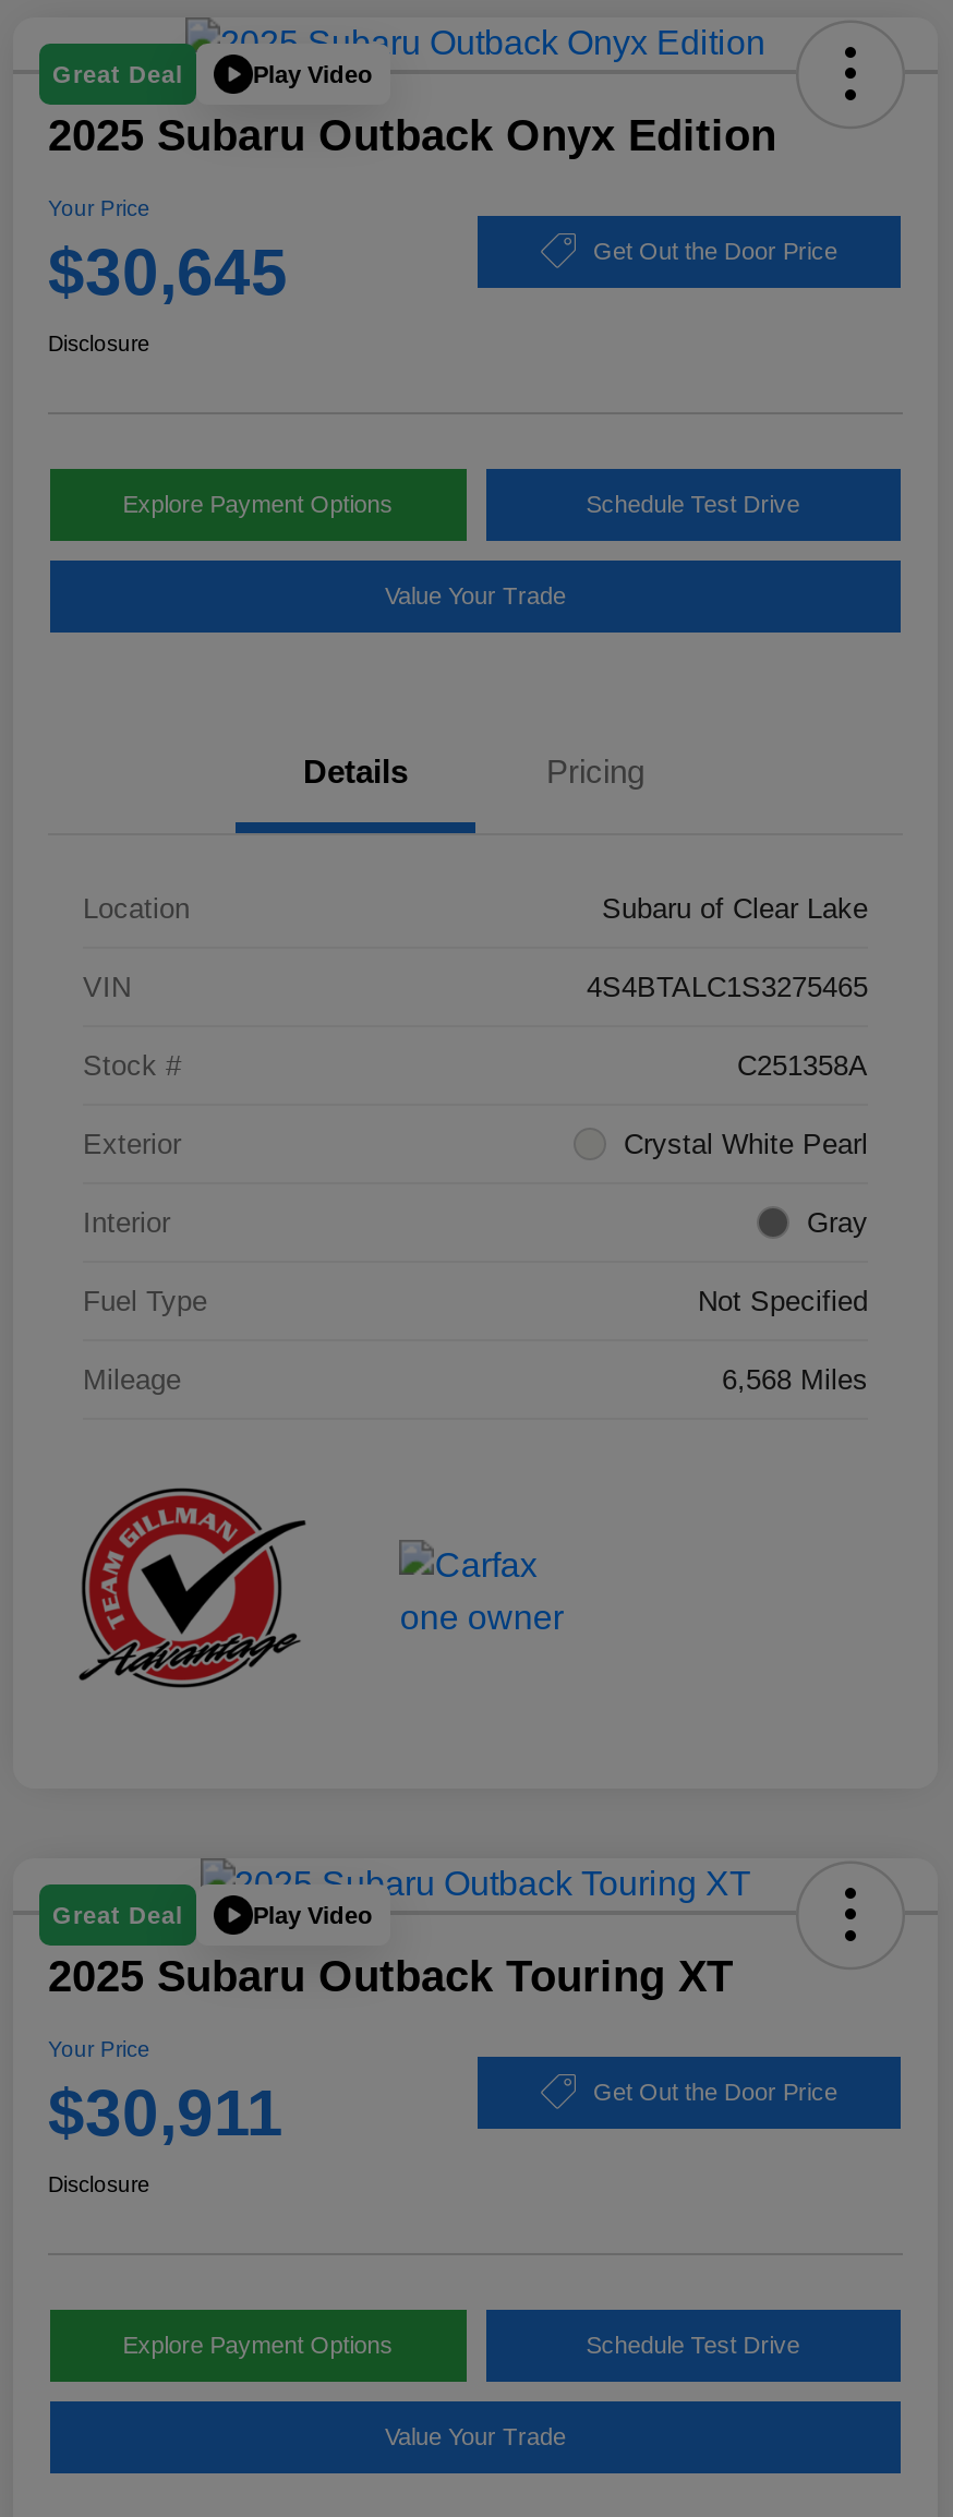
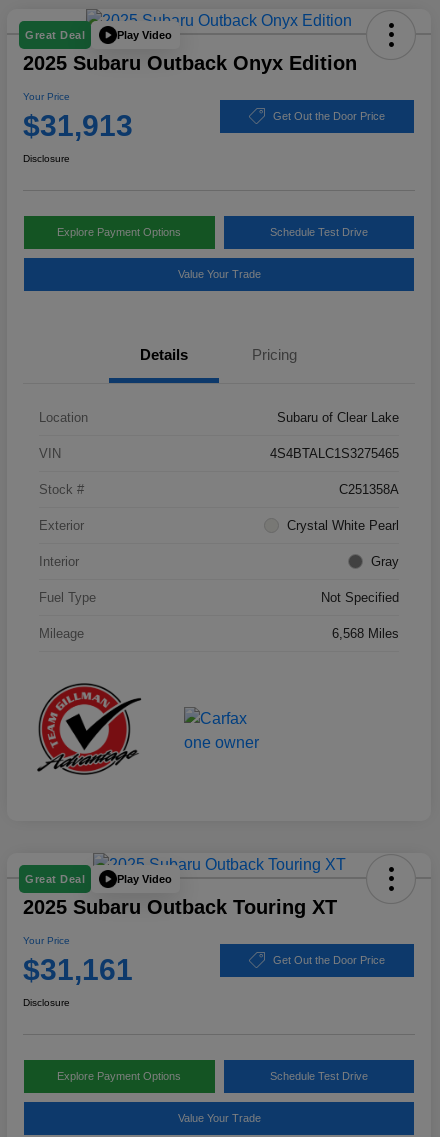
[48,236,288,308] $30,645 -> [23,109,133,142] $31,913
[48,2077,284,2149] $30,911 -> [23,953,133,986] $31,161

